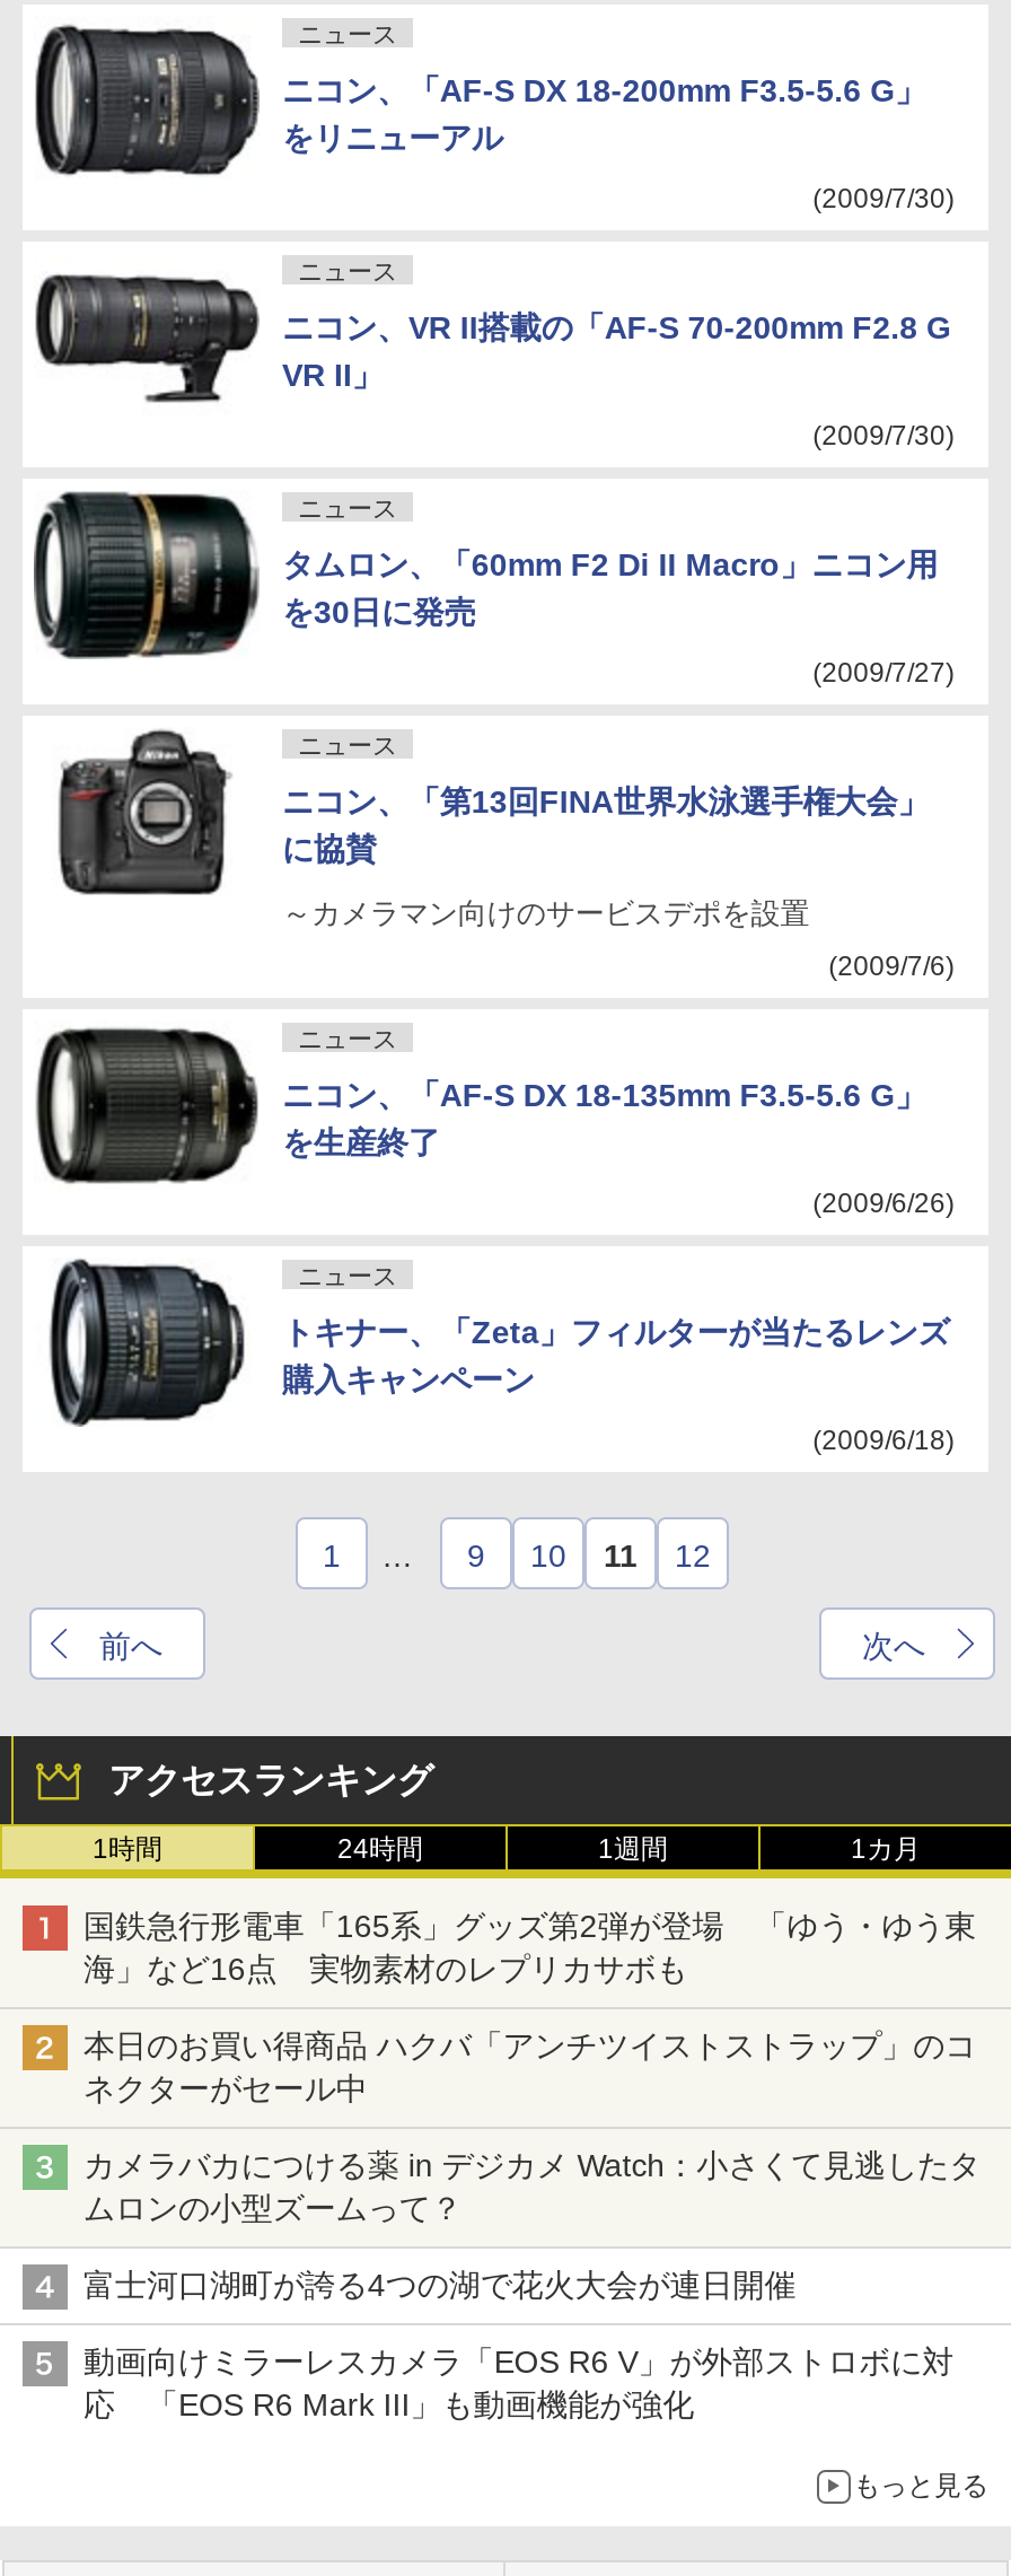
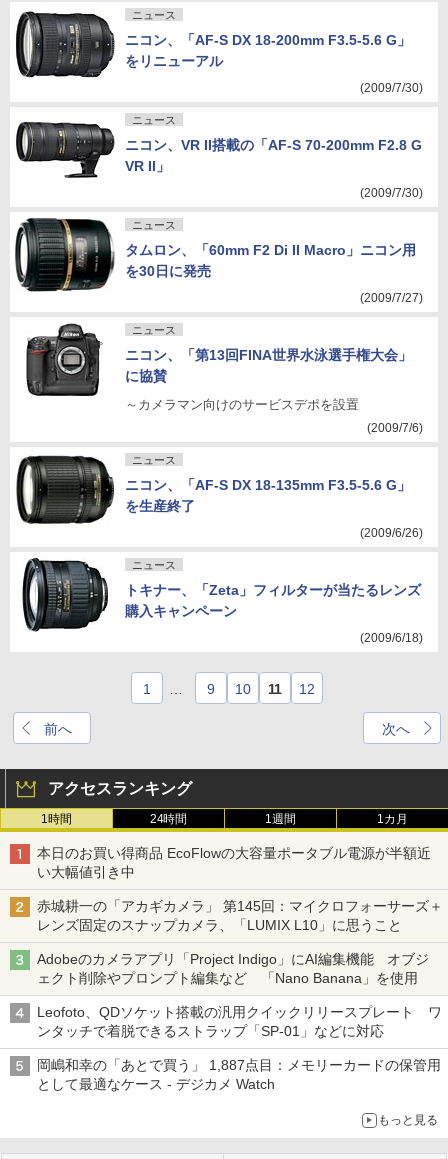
[83,1908,976,1987] 国鉄急行形電車「165系」グッズ第2弾が登場 「ゆう・ゆう東 | 海」など16点 実物素材のレプリカサボも -> [37,845,430,880] 本日のお買い得商品 EcoFlowの大容量ポータブル電源が半額近 | い大幅値引き中
[83,2027,976,2106] 本日のお買い得商品 ハクバ「アンチツイストストラップ」のコ | ネクターがセール中 -> [37,898,443,933] 赤城耕一の「アカギカメラ」 第145回：マイクロフォーサーズ＋ | レンズ固定のスナップカメラ、「LUMIX L10」に思うこと
[83,2147,981,2226] カメラバカにつける薬 in デジカメ Watch：小さくて見逃したタ | ムロンの小型ズームって？ -> [37,951,429,986] Adobeのカメラアプリ「Project Indigo」にAI編集機能 オブジ | ェクト削除やプロンプト編集など 「Nano Banana」を使用
[83,2267,796,2303] 富士河口湖町が誇る4つの湖で花火大会が連日開催 -> [37,1004,441,1039] Leofoto、QDソケット搭載の汎用クイックリリースプレート ワ | ンタッチで着脱できるストラップ「SP-01」などに対応
[83,2343,954,2422] 動画向けミラーレスカメラ「EOS R6 V」が外部ストロボに対 | 応 「EOS R6 Mark III」も動画機能が強化 -> [37,1057,440,1092] 岡嶋和幸の「あとで買う」 1,887点目：メモリーカードの保管用 | として最適なケース - デジカメ Watch

